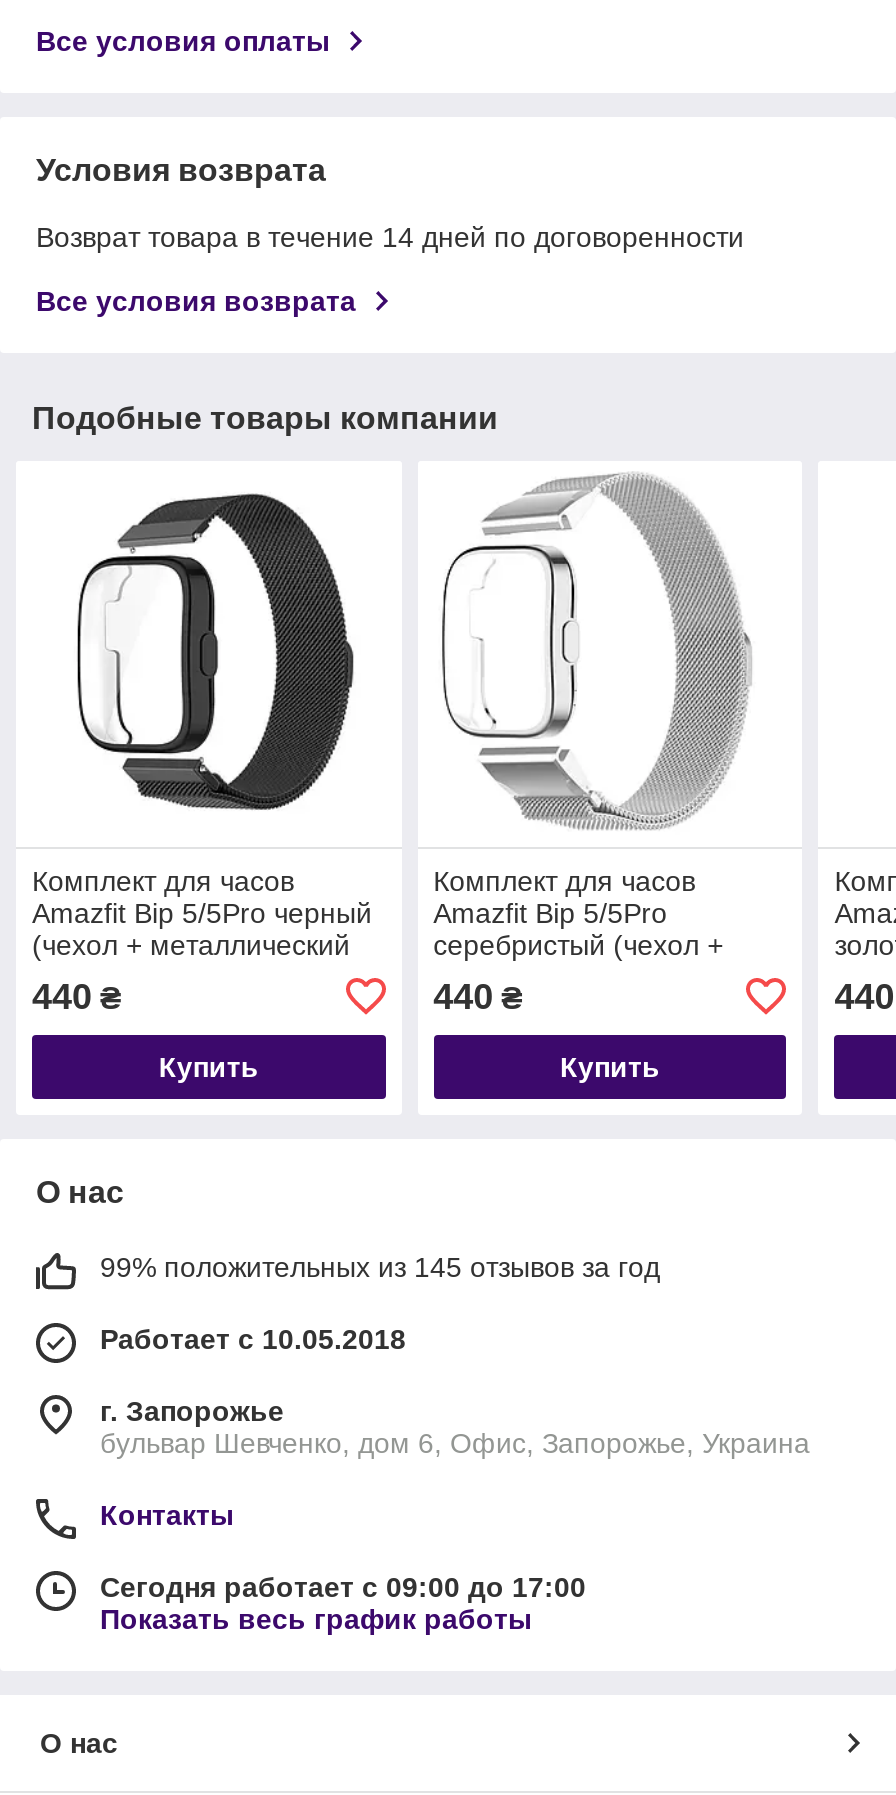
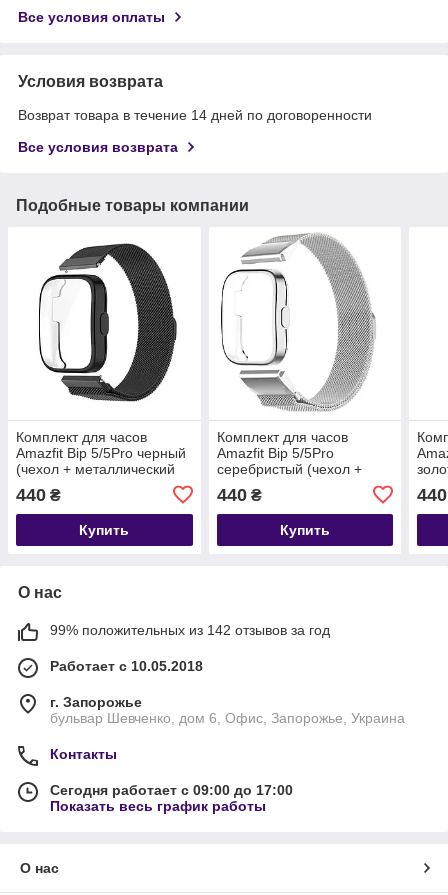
[100,1251,660,1283] 99% положительных из 145 отзывов за год -> [50,622,330,638] 99% положительных из 142 отзывов за год

